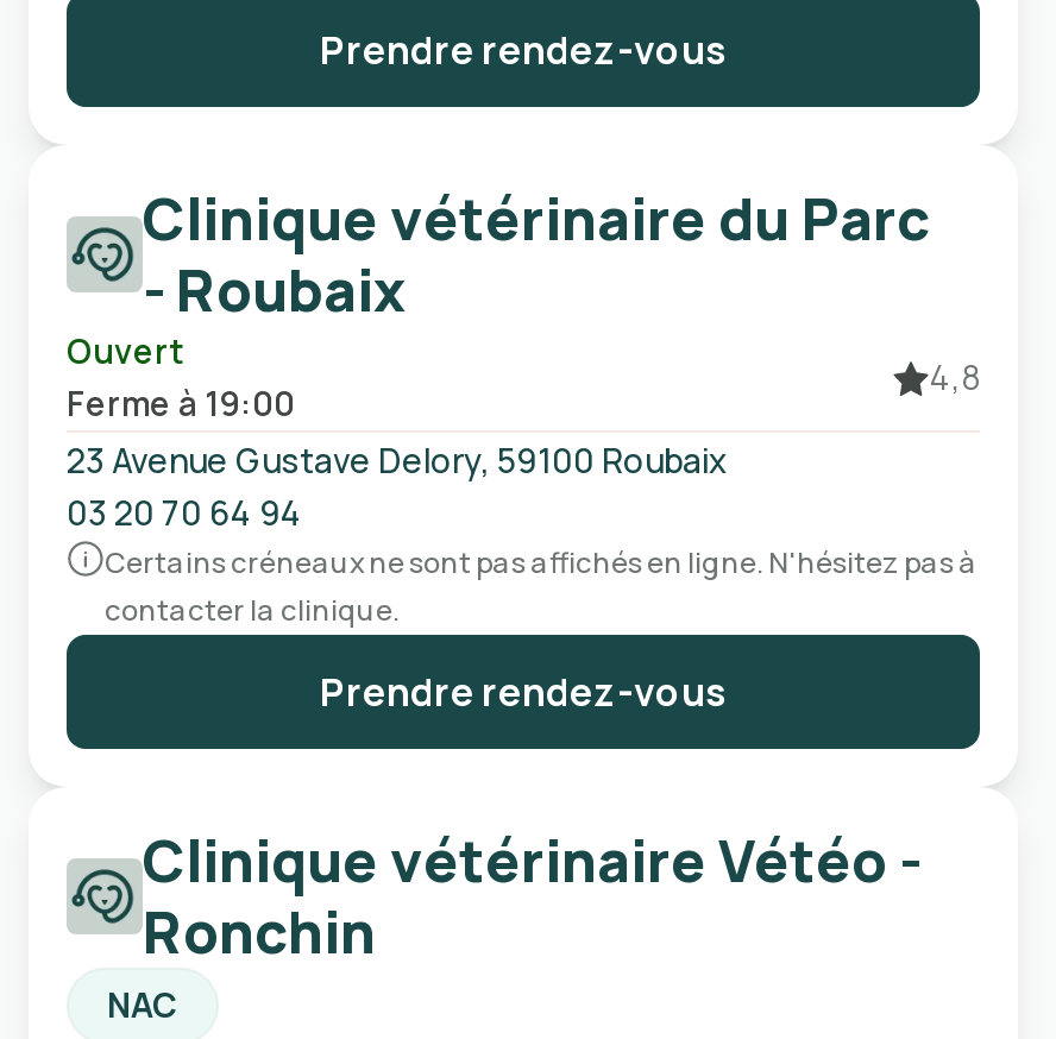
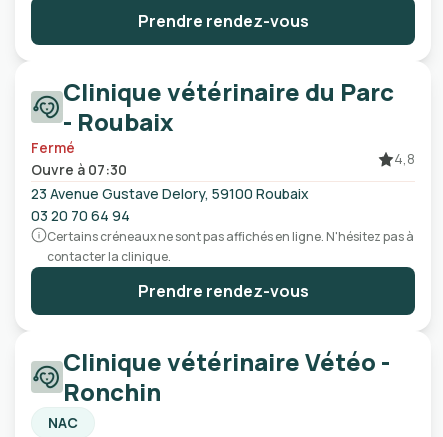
[67,328,295,426] Ouvert | Ferme à 19:00 -> [31,138,127,179] Fermé | Ouvre à 07:30

